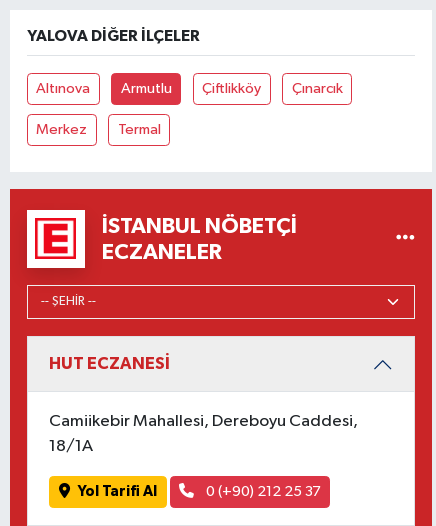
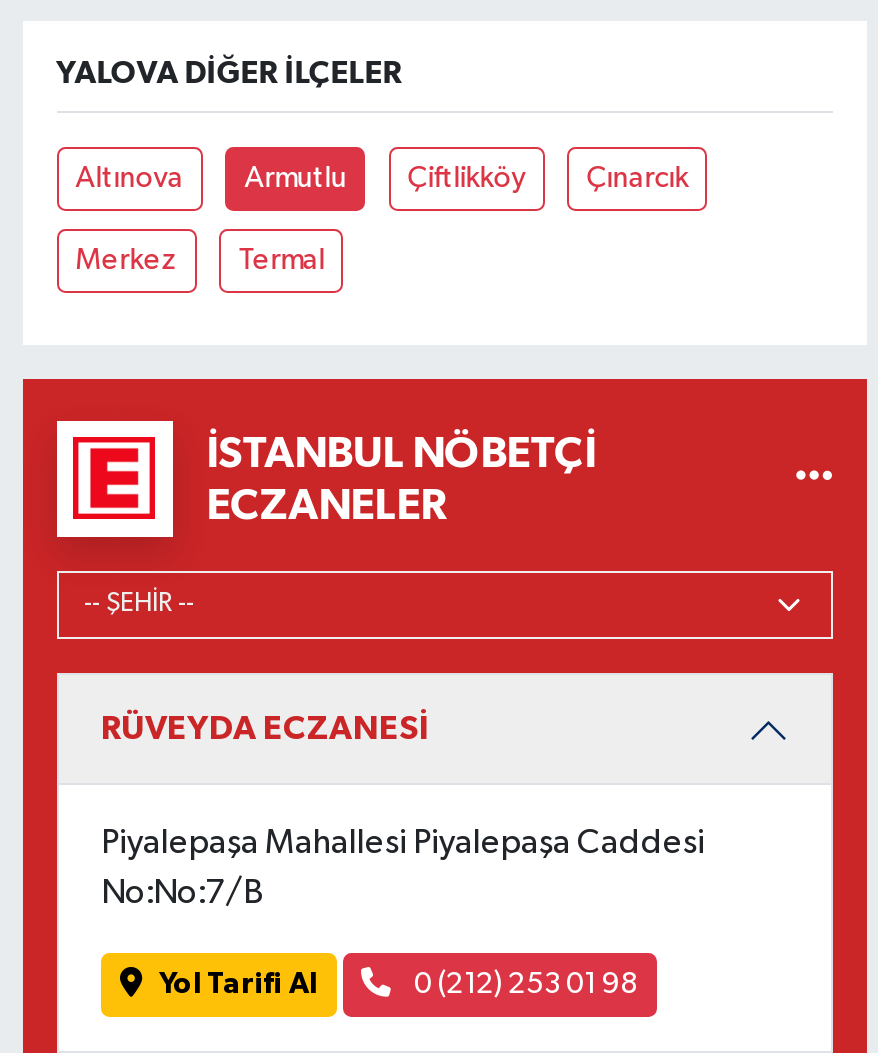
[49,355,170,372] HUT ECZANESİ -> [101,711,429,745] RÜVEYDA ECZANESİ
[49,413,358,430] Camiikebir Mahallesi, Dereboyu Caddesi, -> [101,827,705,861] Piyalepaşa Mahallesi Piyalepaşa Caddesi
[49,438,93,455] 18/1A -> [101,877,263,911] No:No:7/B
[202,484,320,499] 0 (+90) 212 25 37 -> [408,969,638,999] 0 (212) 253 01 98

